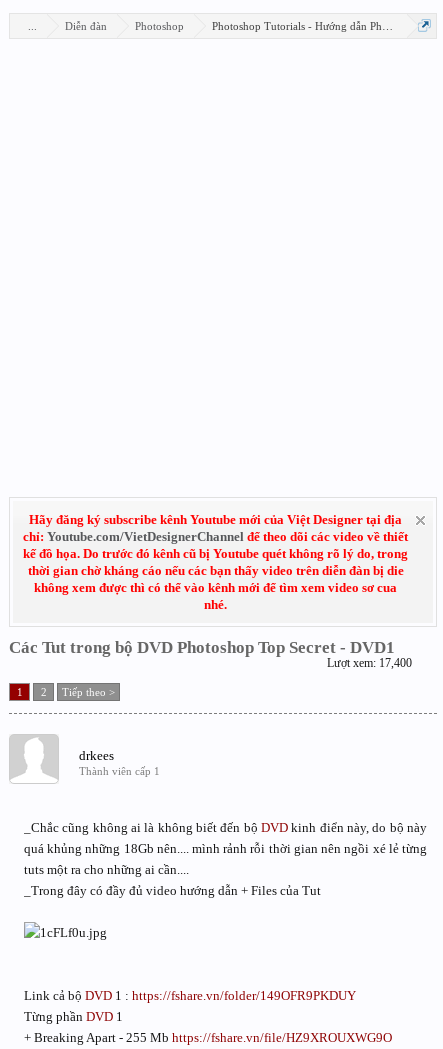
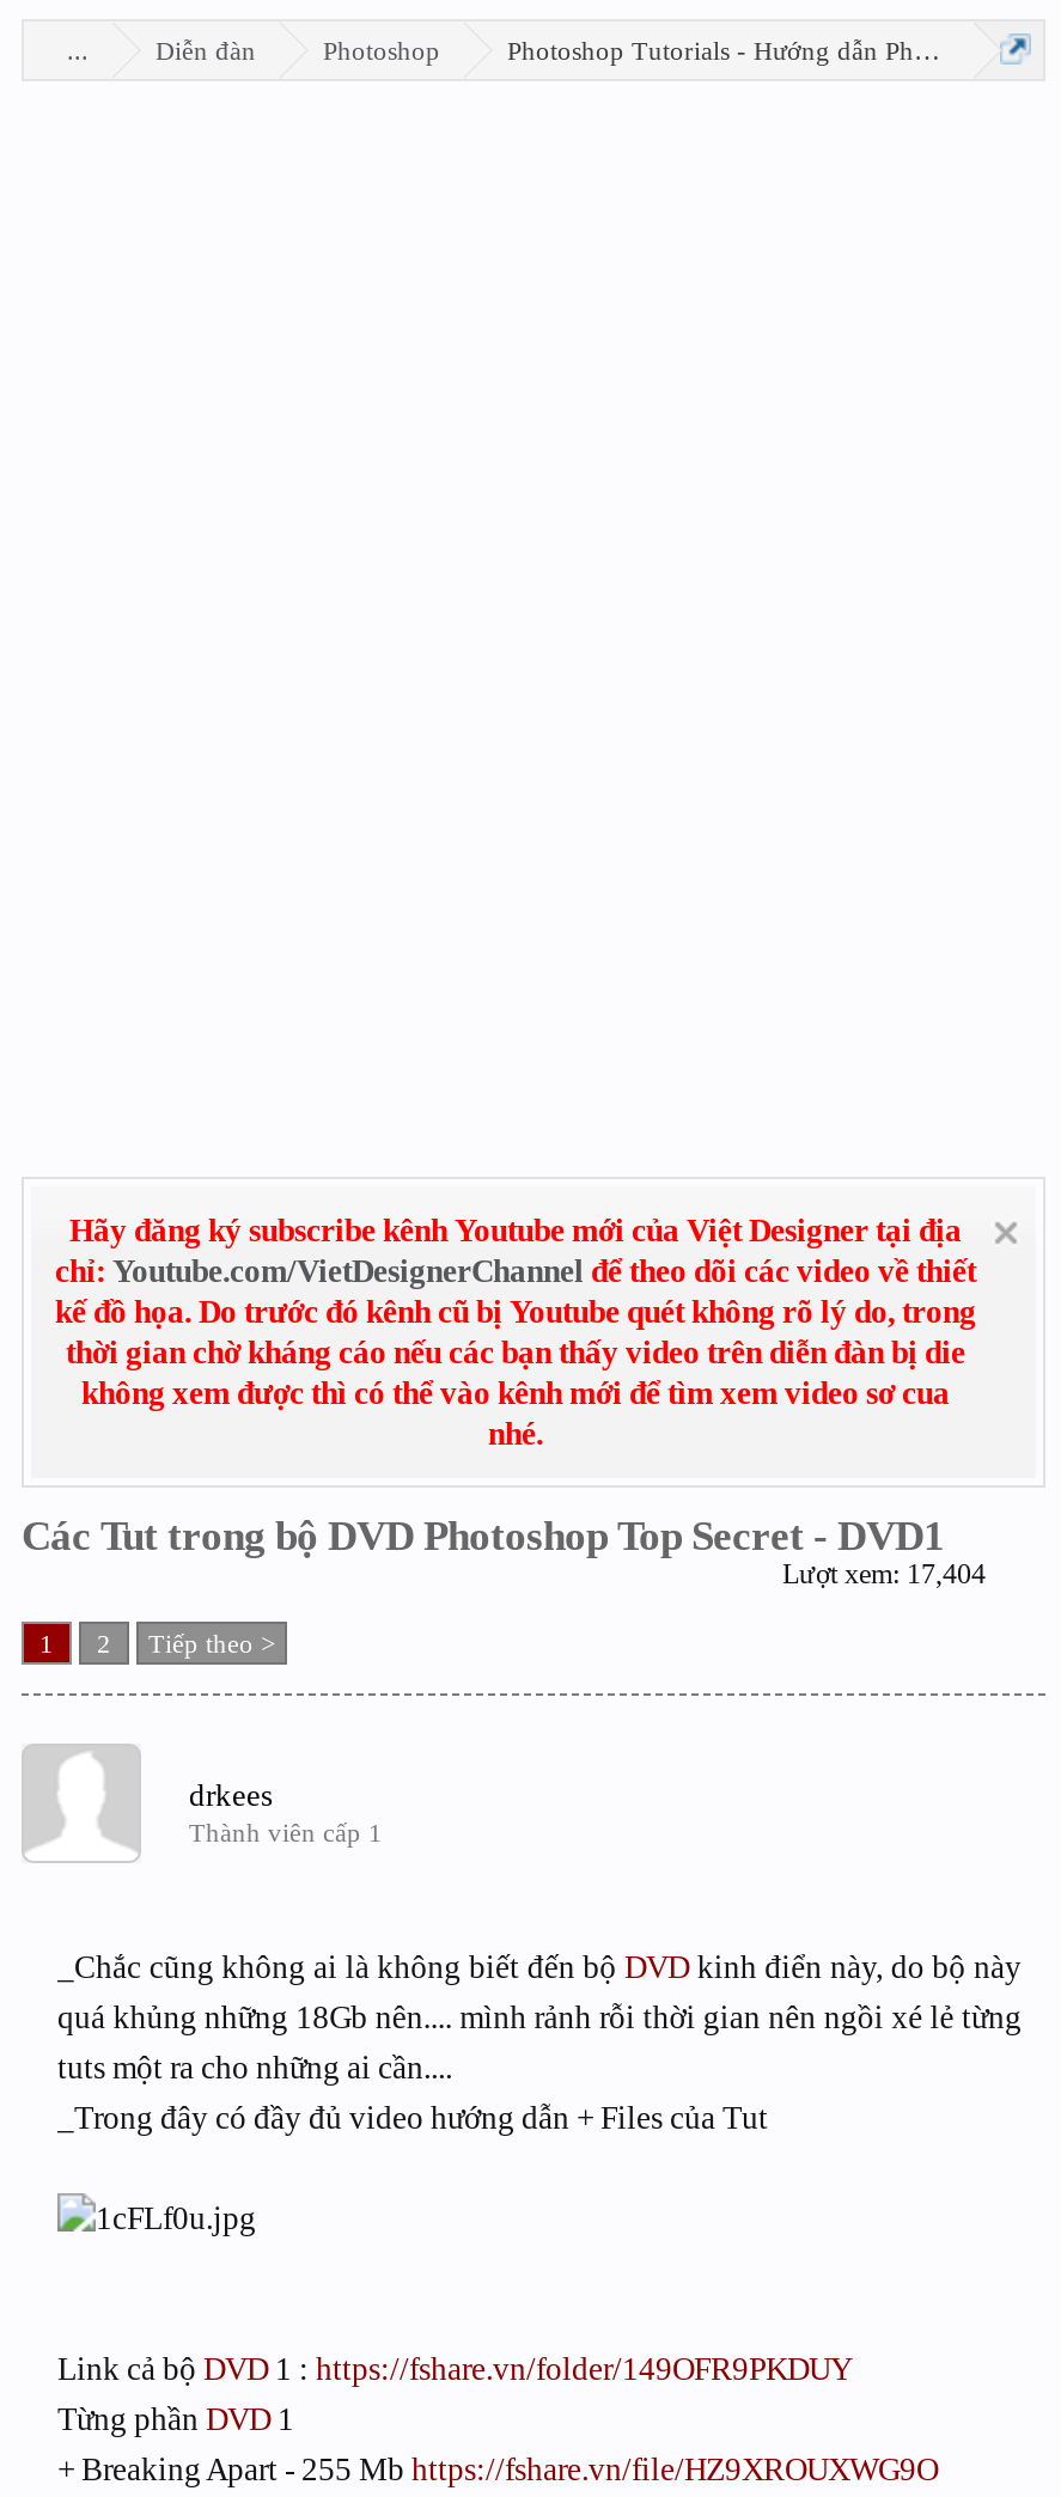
[327,656,412,670] Lượt xem: 17,400 -> [782,1557,986,1591] Lượt xem: 17,404

